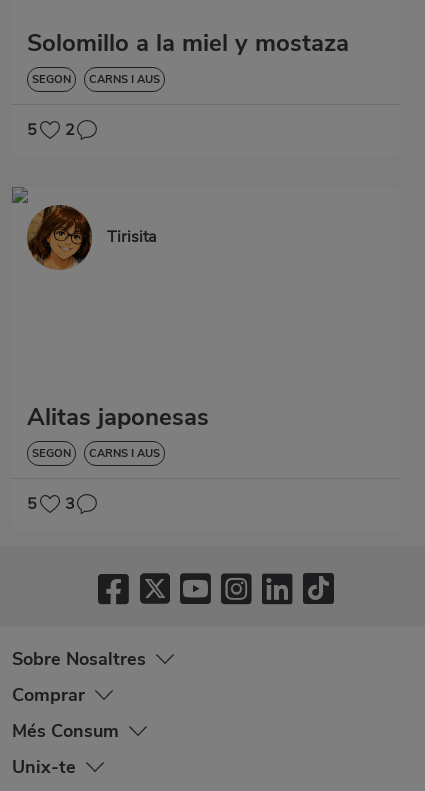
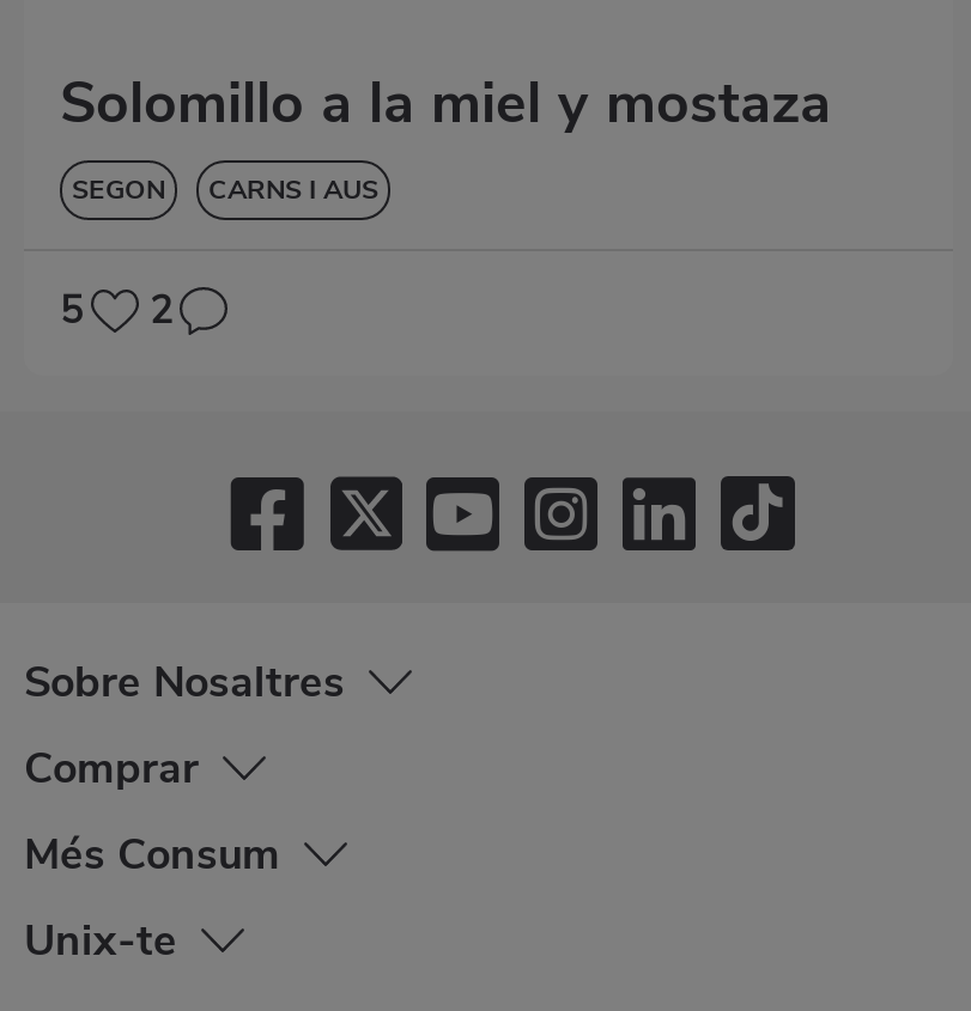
[12,187,156,271] [image] | Tirisita -> none
[27,401,209,515] Alitas japonesas | SEGON | CARNS I AUS | 5 | 3 -> none

